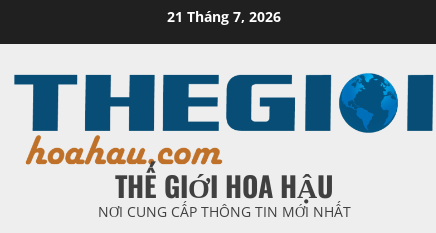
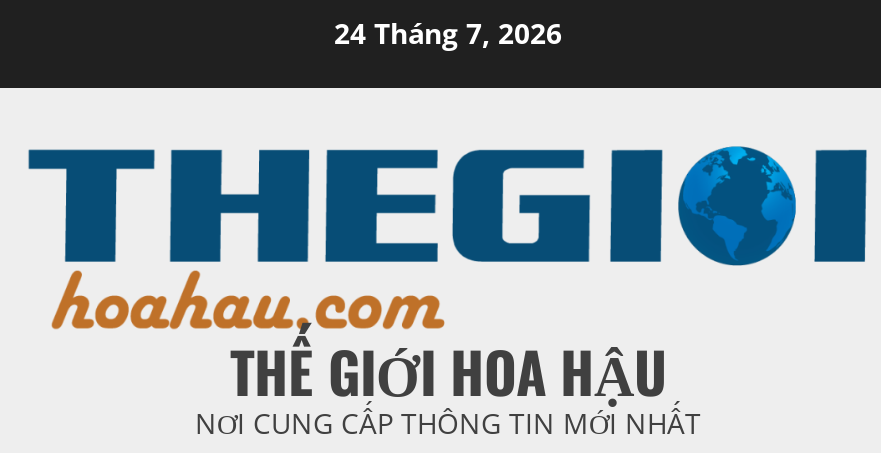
[167,7,281,26] 21 Tháng 7, 2026 -> [334,14,562,52] 24 Tháng 7, 2026

